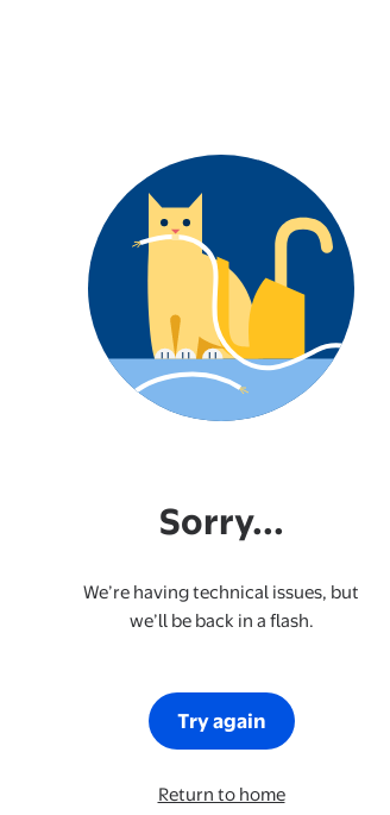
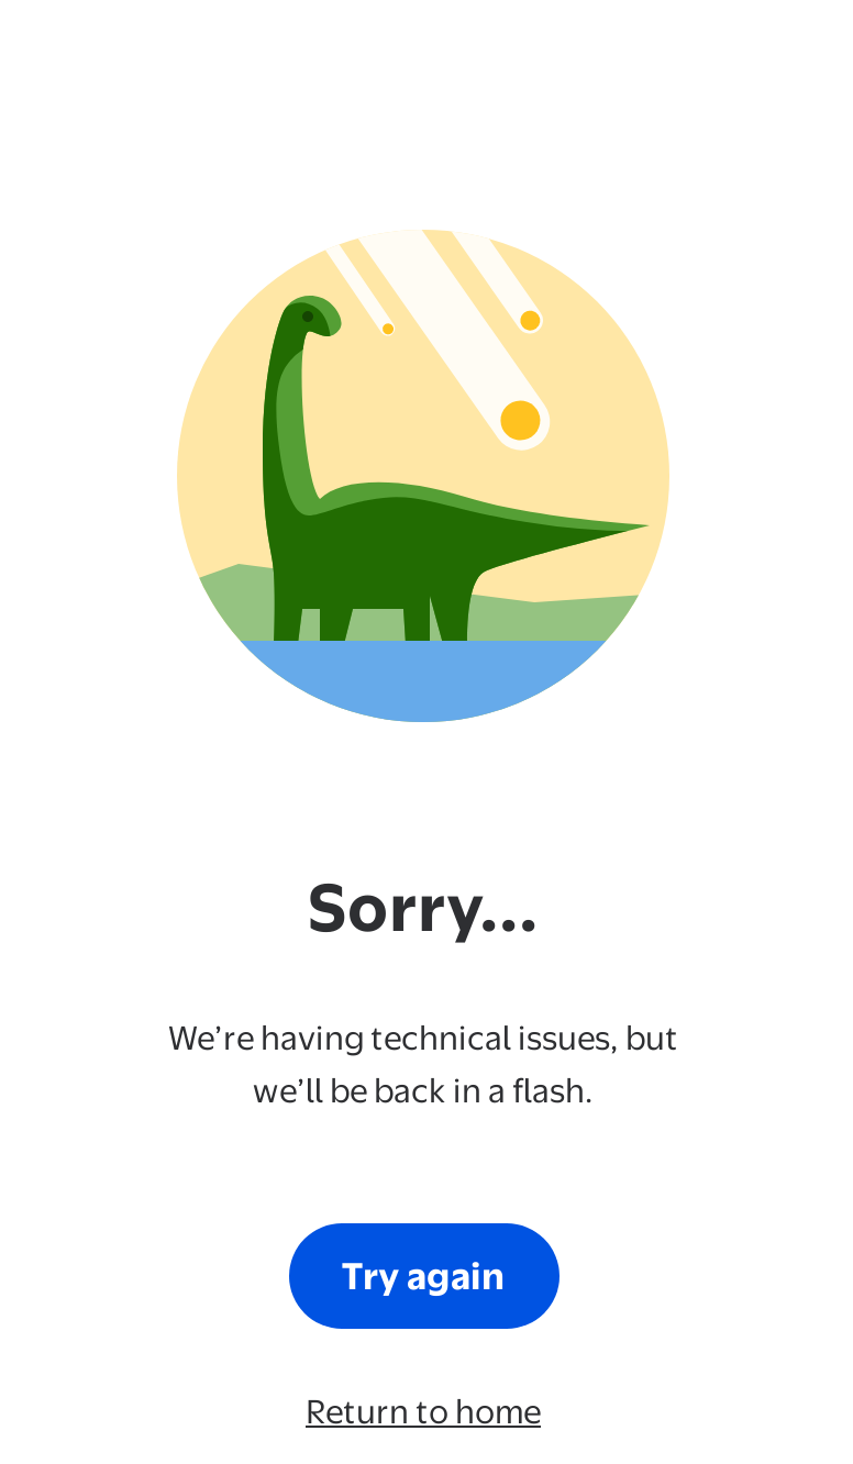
[87,153,356,395] [image] -> [177,230,669,672] [image]

